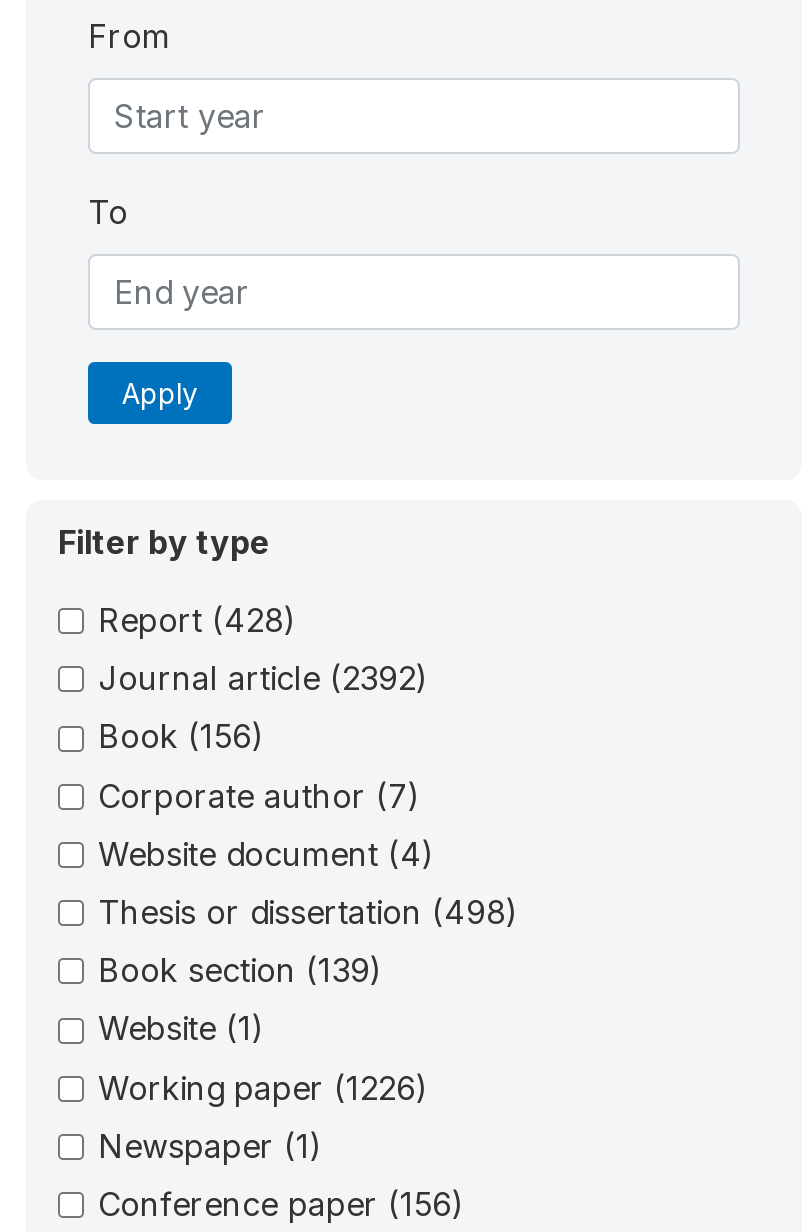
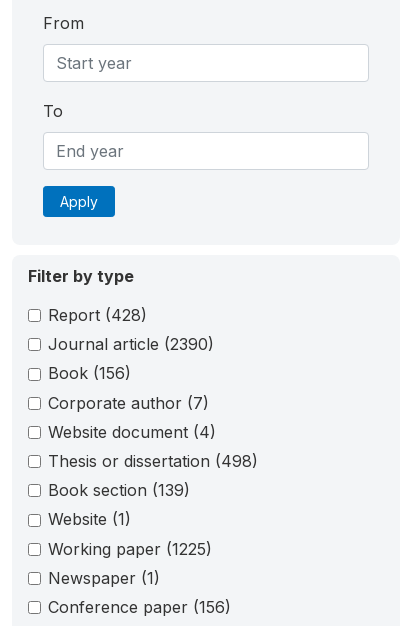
[98,658,428,698] Journal article (2392) -> [48,334,214,354] Journal article (2390)
[98,1067,428,1107] Working paper (1226) -> [48,538,212,558] Working paper (1225)

